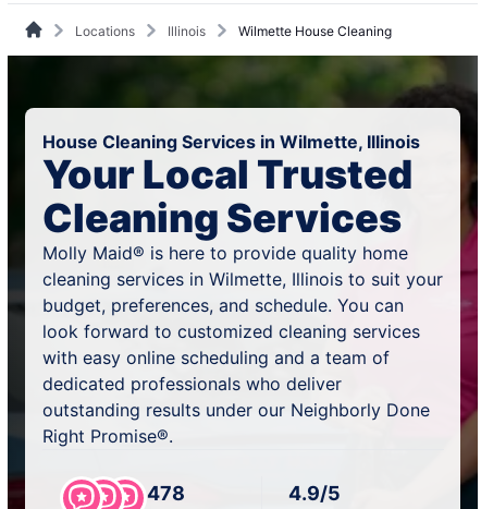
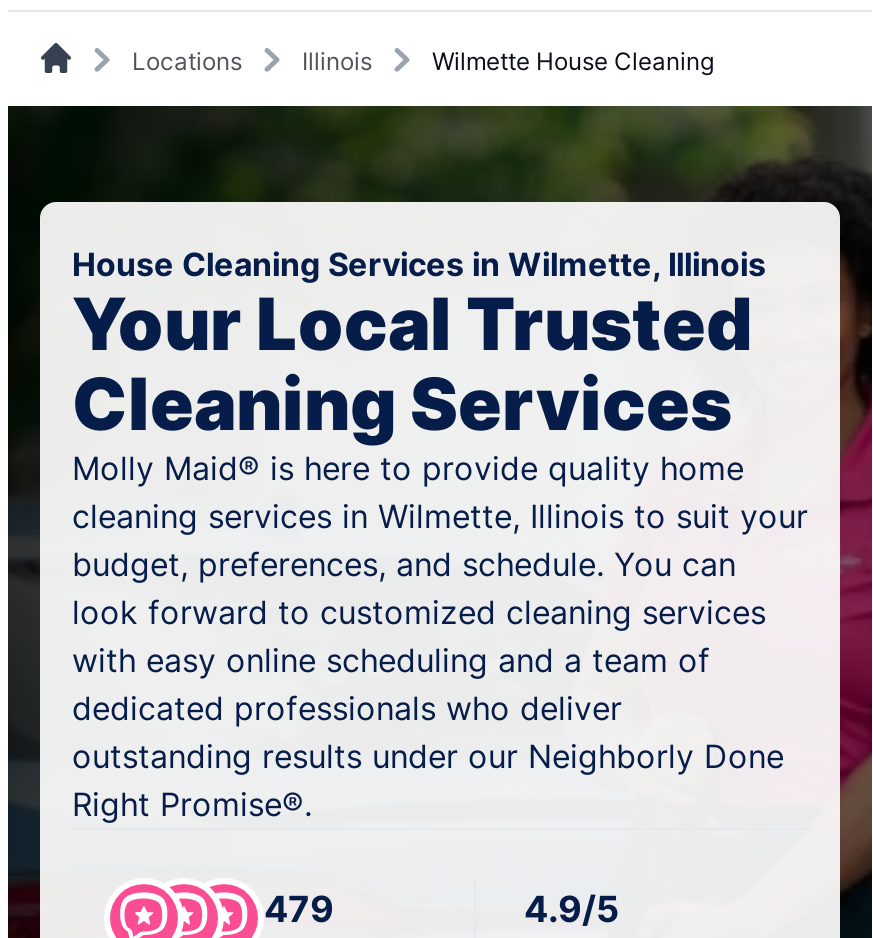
[147,482,185,505] 478 -> [264,888,334,930] 479

